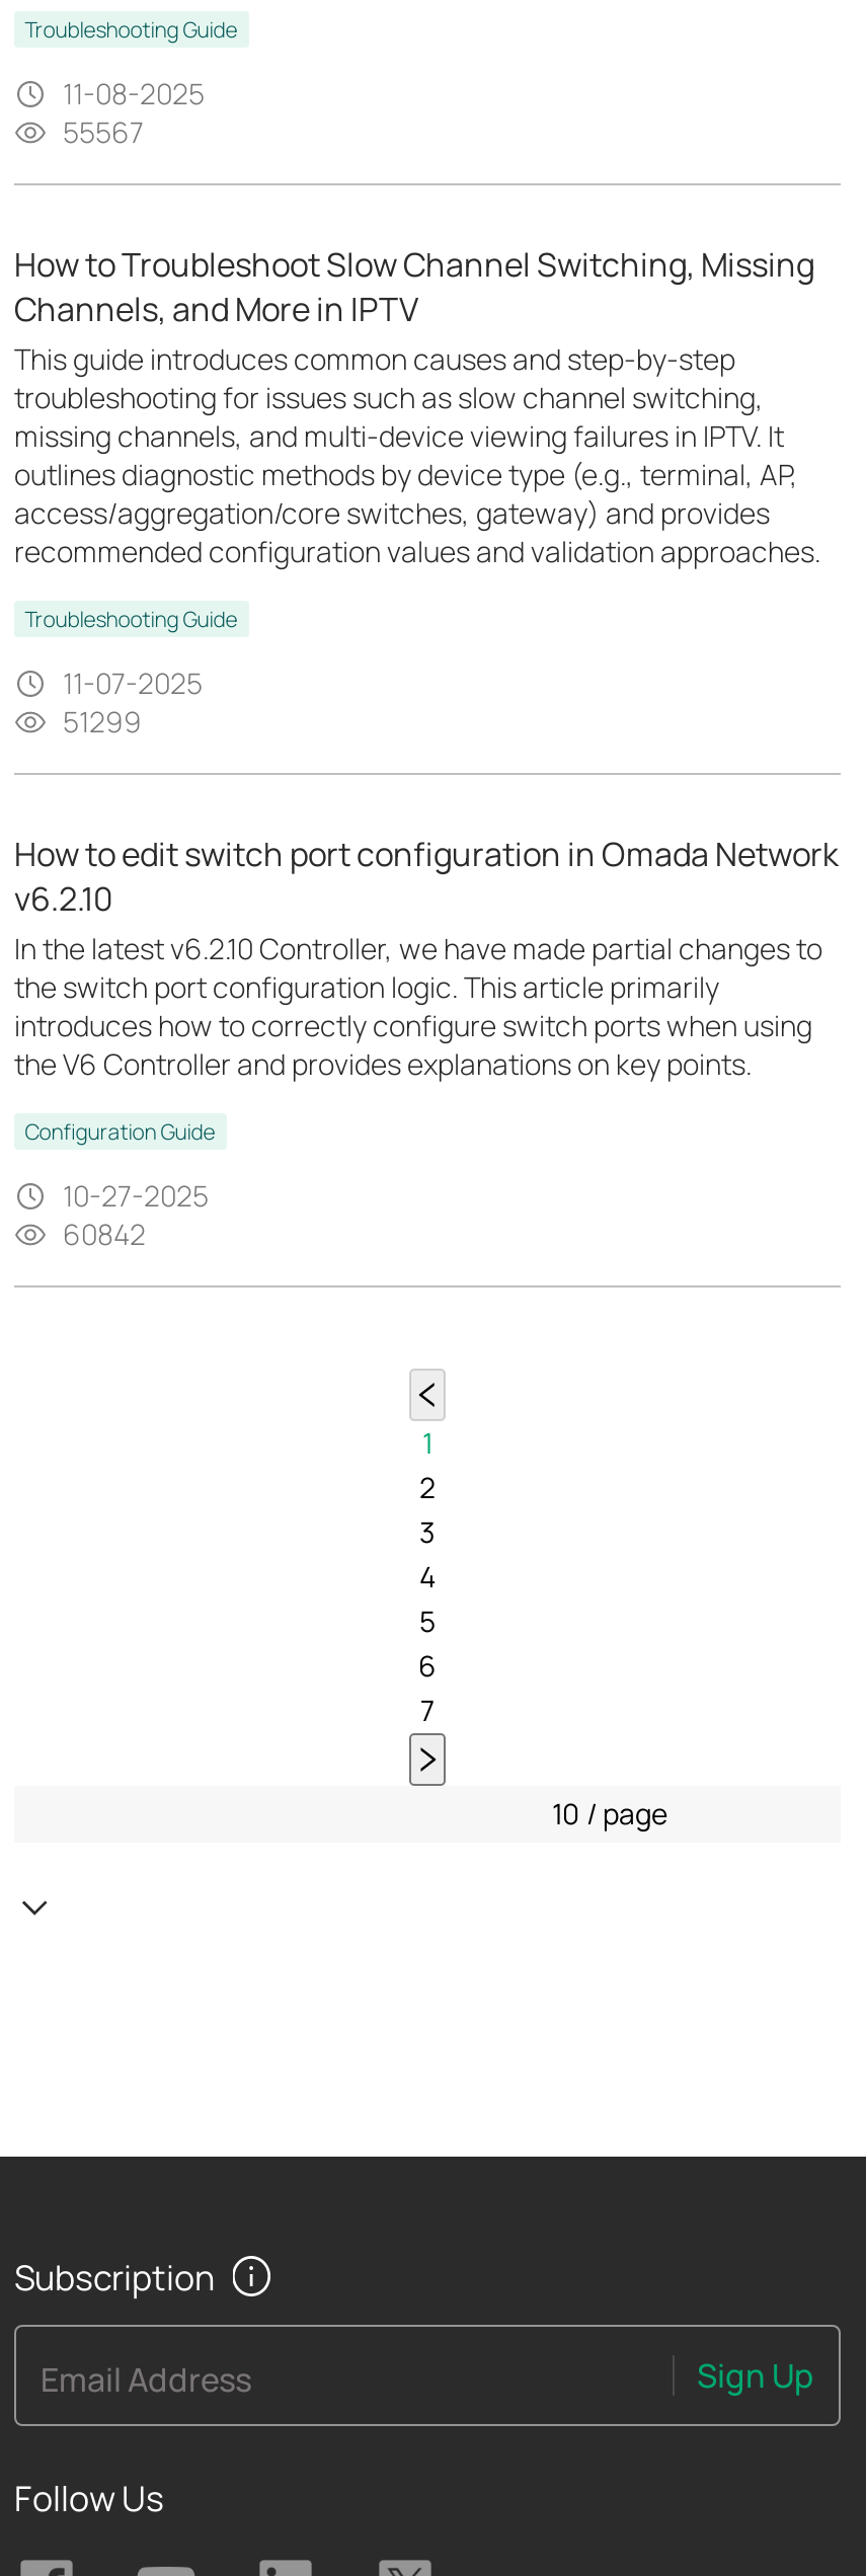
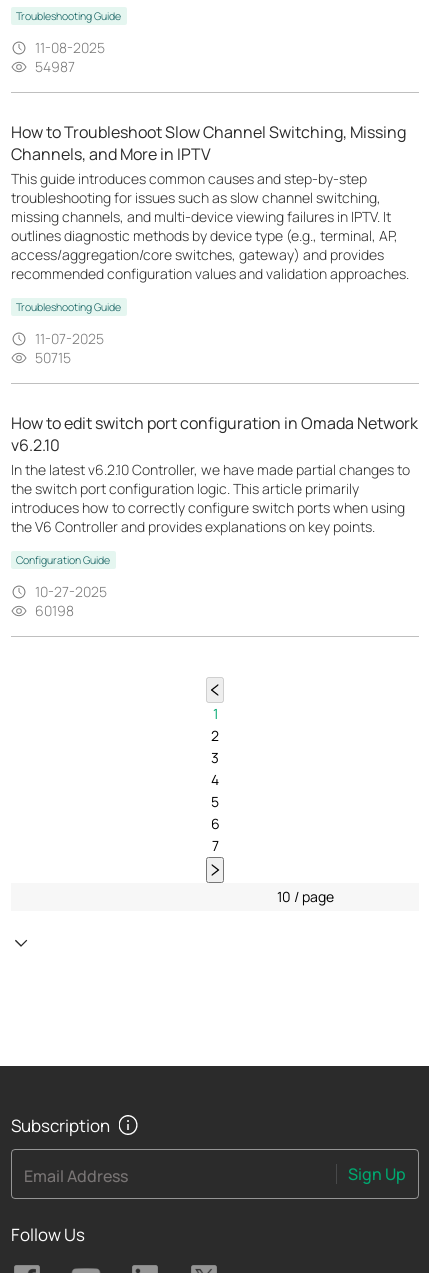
[63,112,144,151] 55567 -> [35,57,75,76] 54987
[63,702,142,740] 51299 -> [35,348,71,367] 50715
[63,1215,146,1253] 60842 -> [35,601,74,620] 60198

